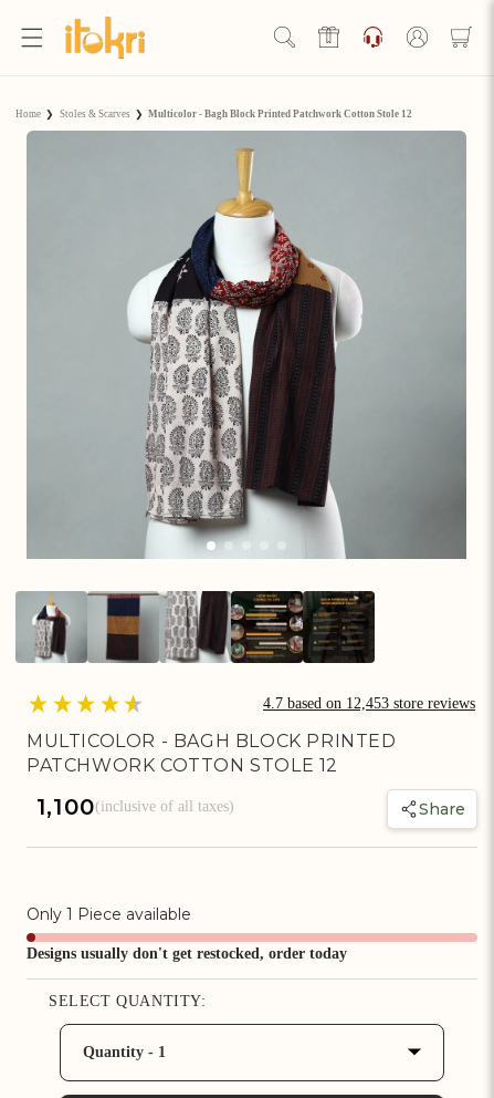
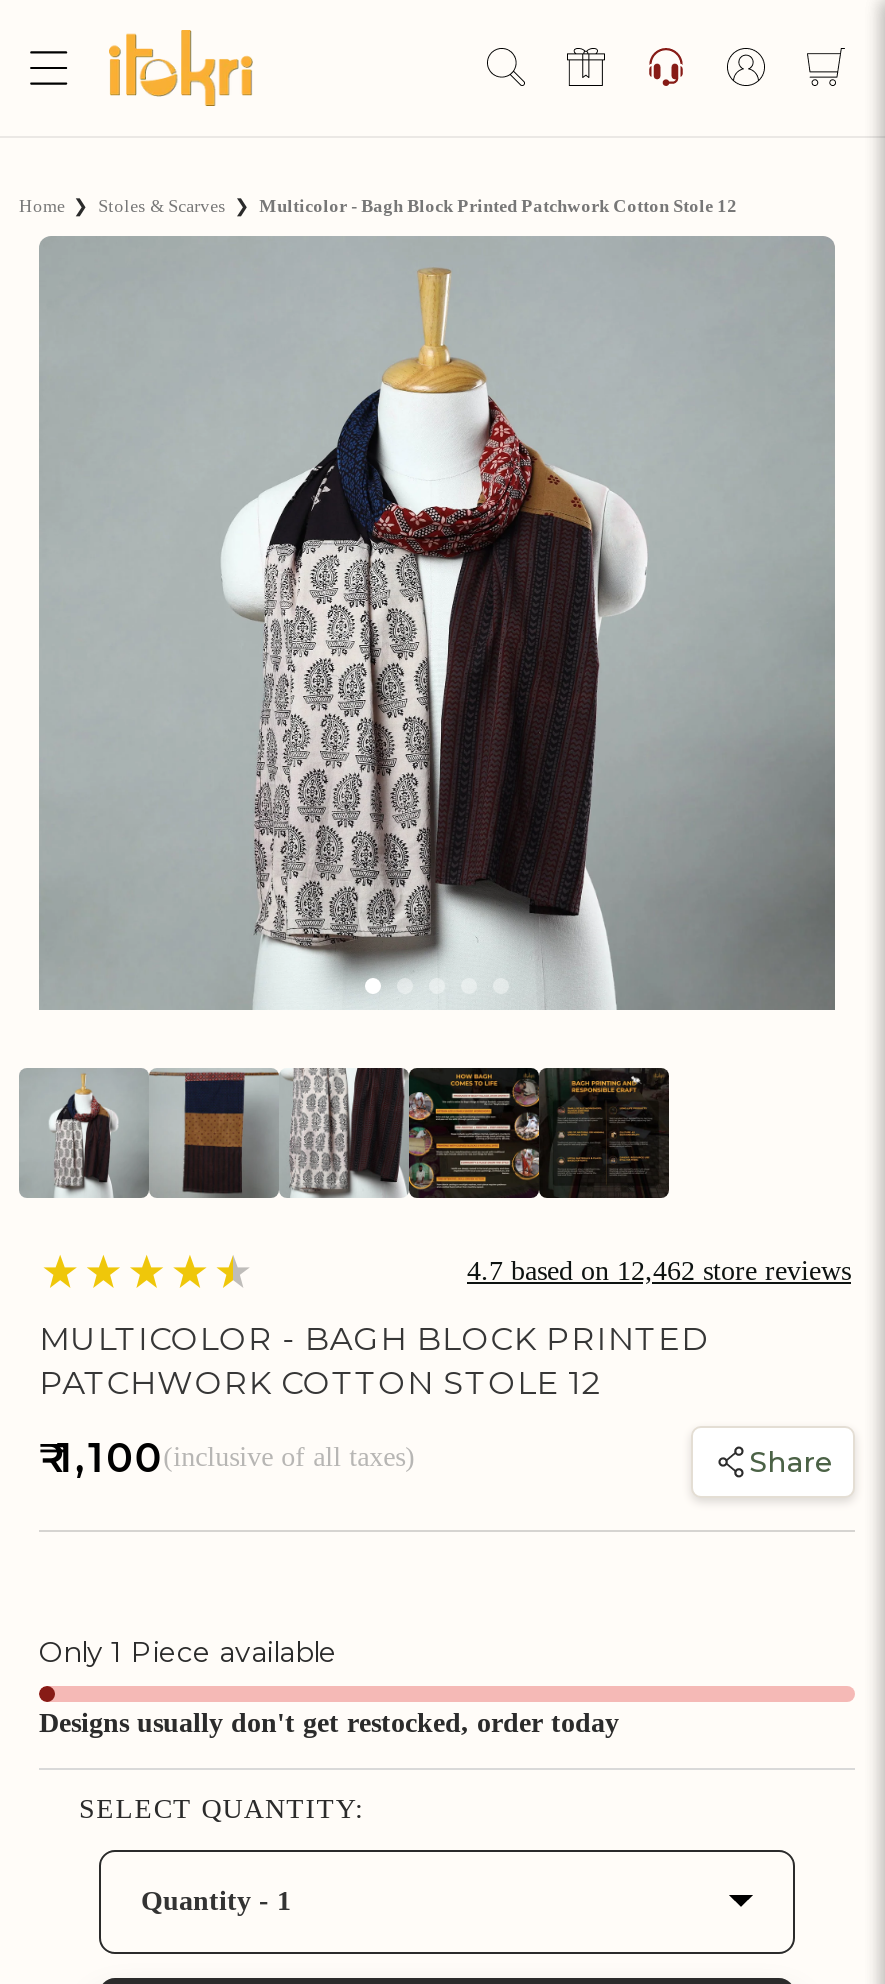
[263,695,475,711] 4.7 based on 12,453 store reviews -> [467,1256,851,1286] 4.7 based on 12,462 store reviews

